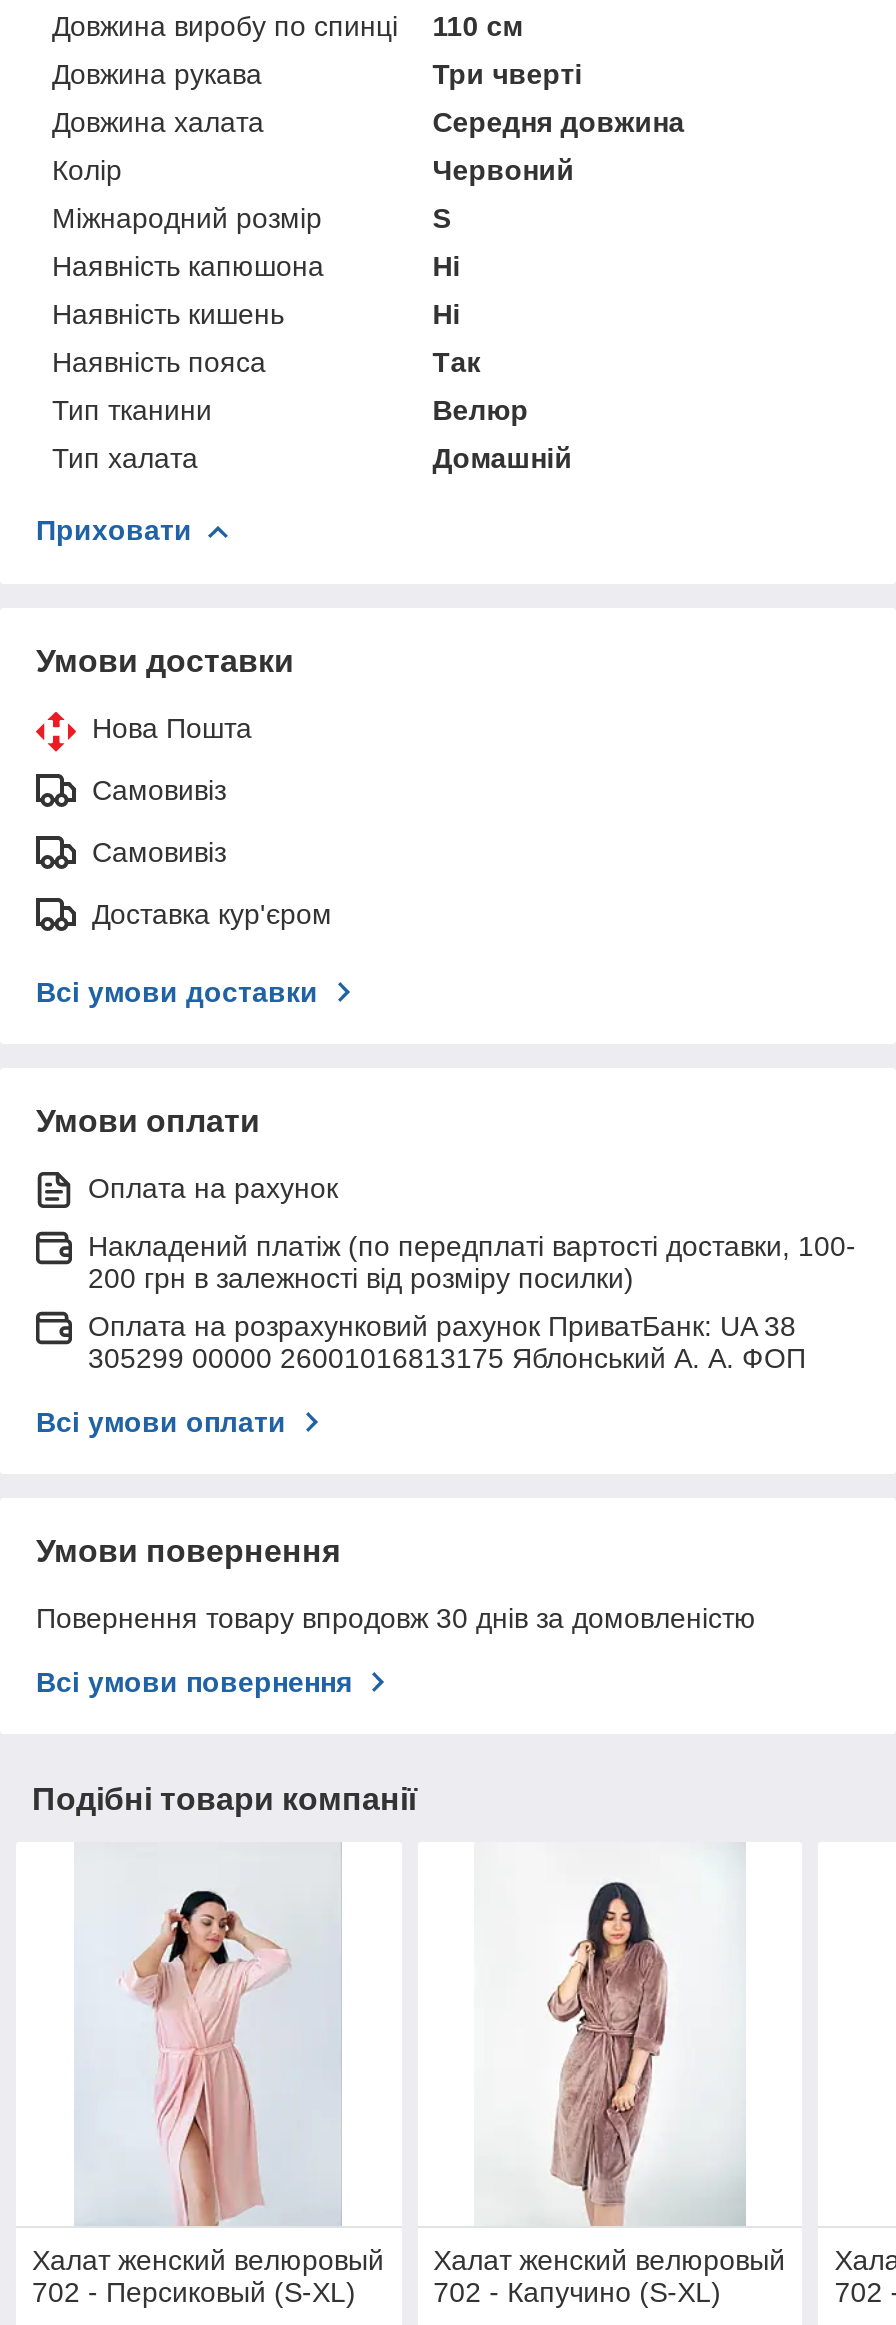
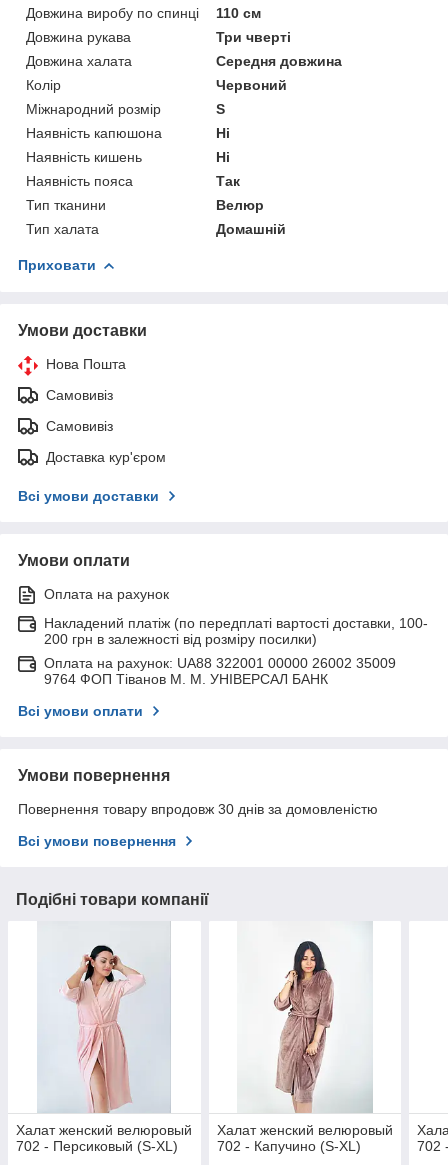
[88,1310,806,1374] Оплата на розрахунковий рахунок ПриватБанк: UA 38 | 305299 00000 26001016813175 Яблонський А. А. ФОП -> [44,655,396,687] Оплата на рахунок: UA88 322001 00000 26002 35009 | 9764 ФОП Тіванов М. М. УНІВЕРСАЛ БАНК

